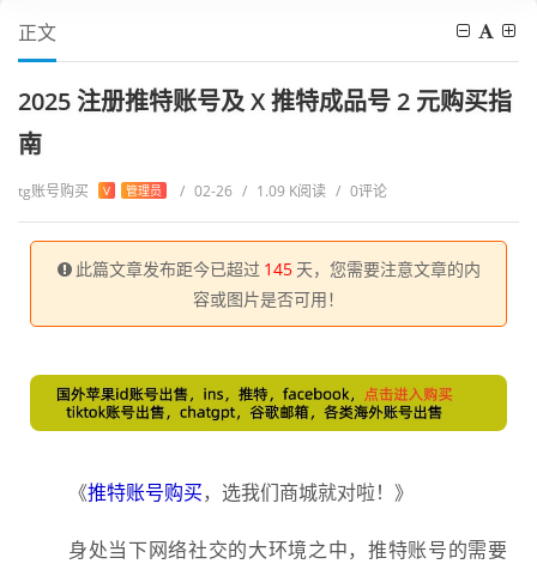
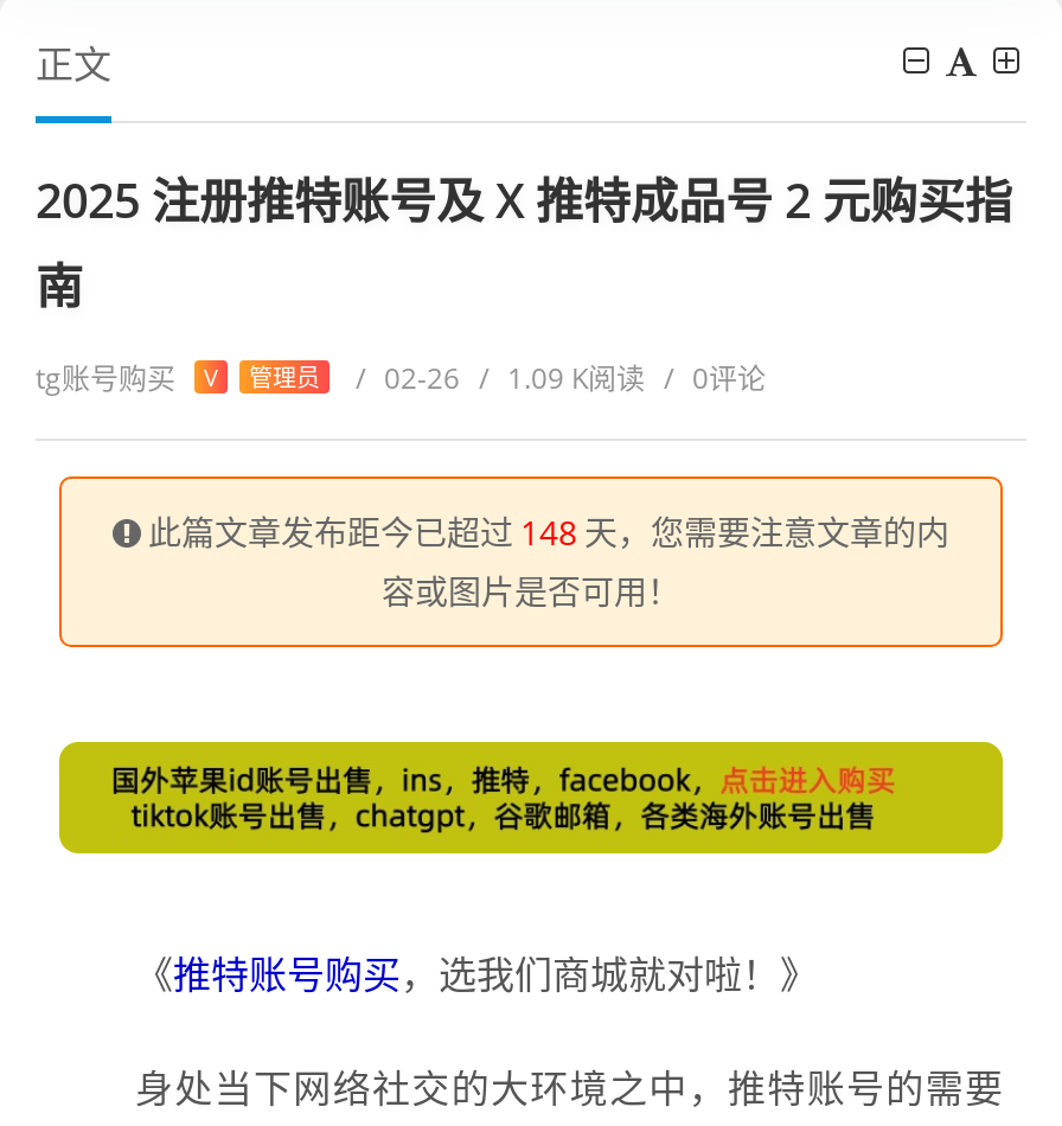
[75,257,480,280] 此篇文章发布距今已超过 145 天，您需要注意文章的内 -> [148,510,949,555] 此篇文章发布距今已超过 148 天，您需要注意文章的内

